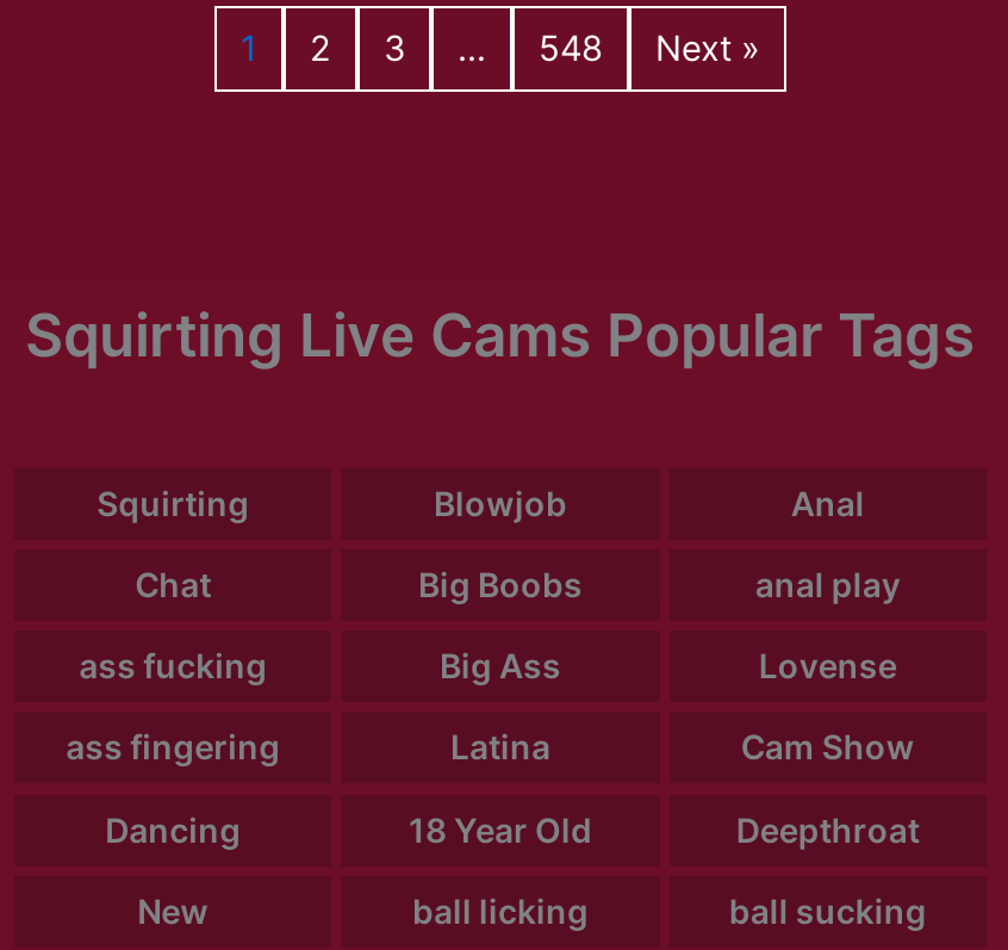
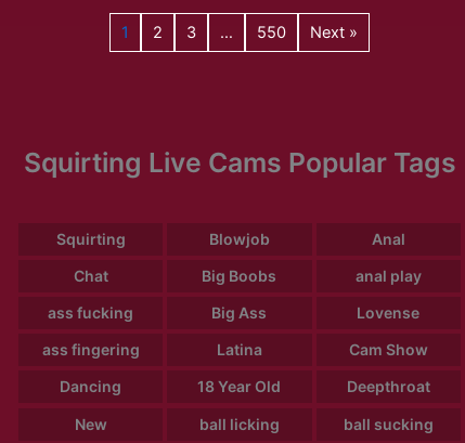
[539,28,603,71] 548 -> [257,23,286,42] 550

